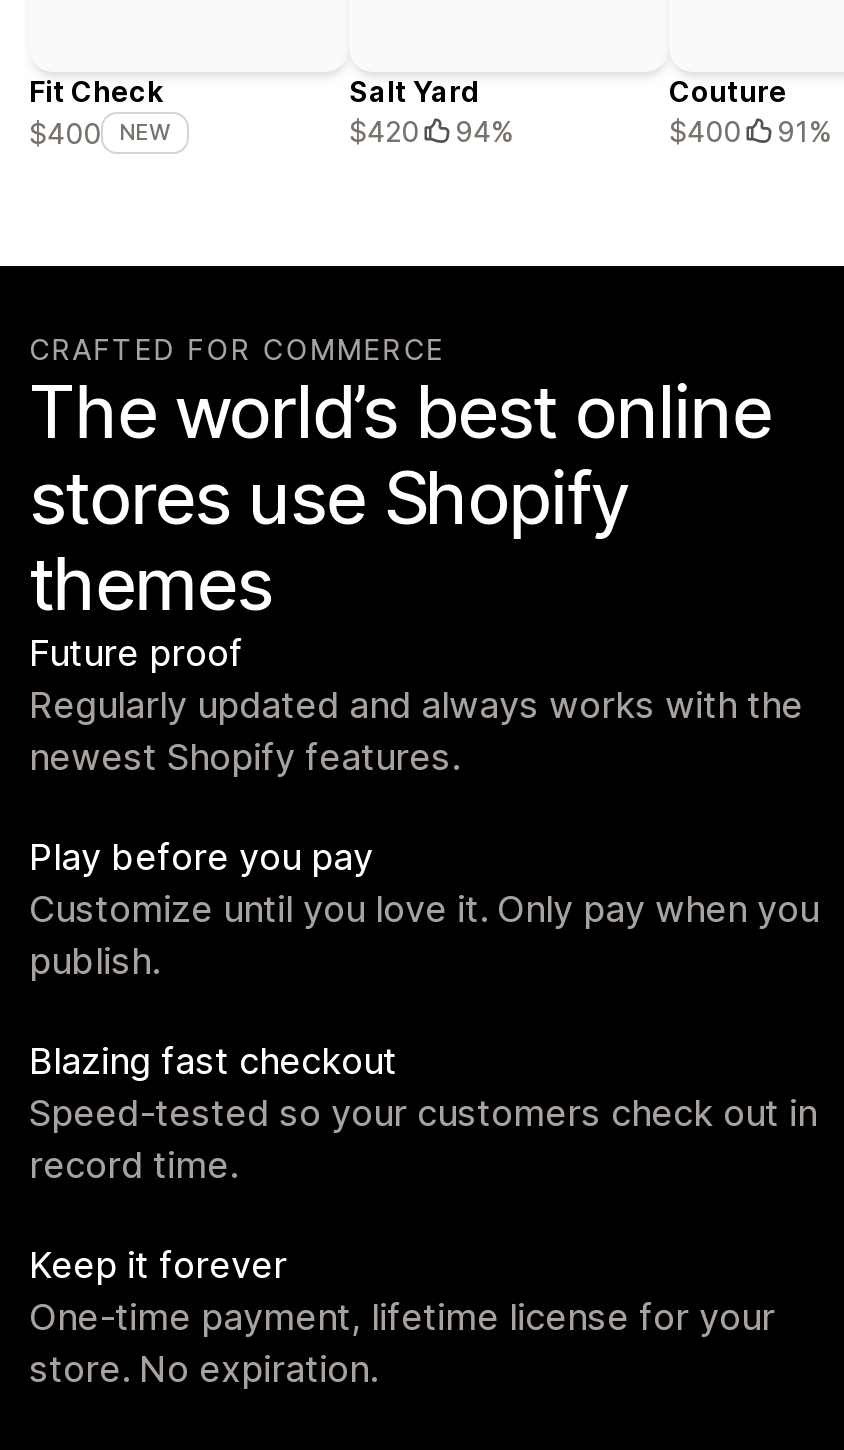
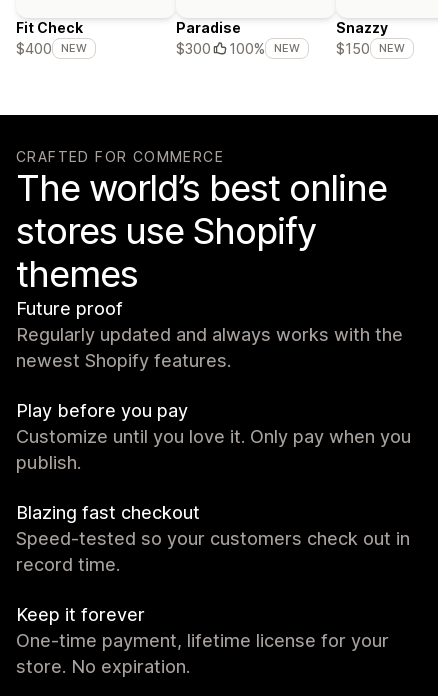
[349,75,513,149] Salt Yard | $420 | 94% -> [176,19,300,57] Paradise | $300 | 100% | NEW
[669,75,831,149] Couture | $400 | 91% -> [336,19,405,57] Snazzy | $150 | NEW

